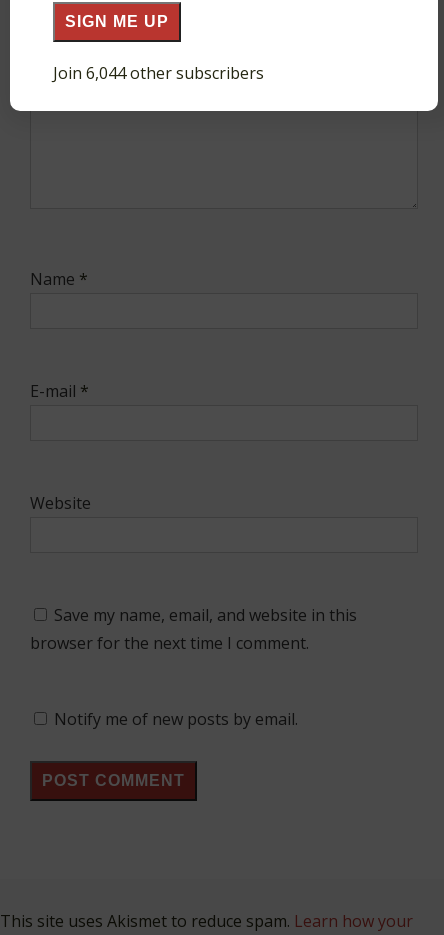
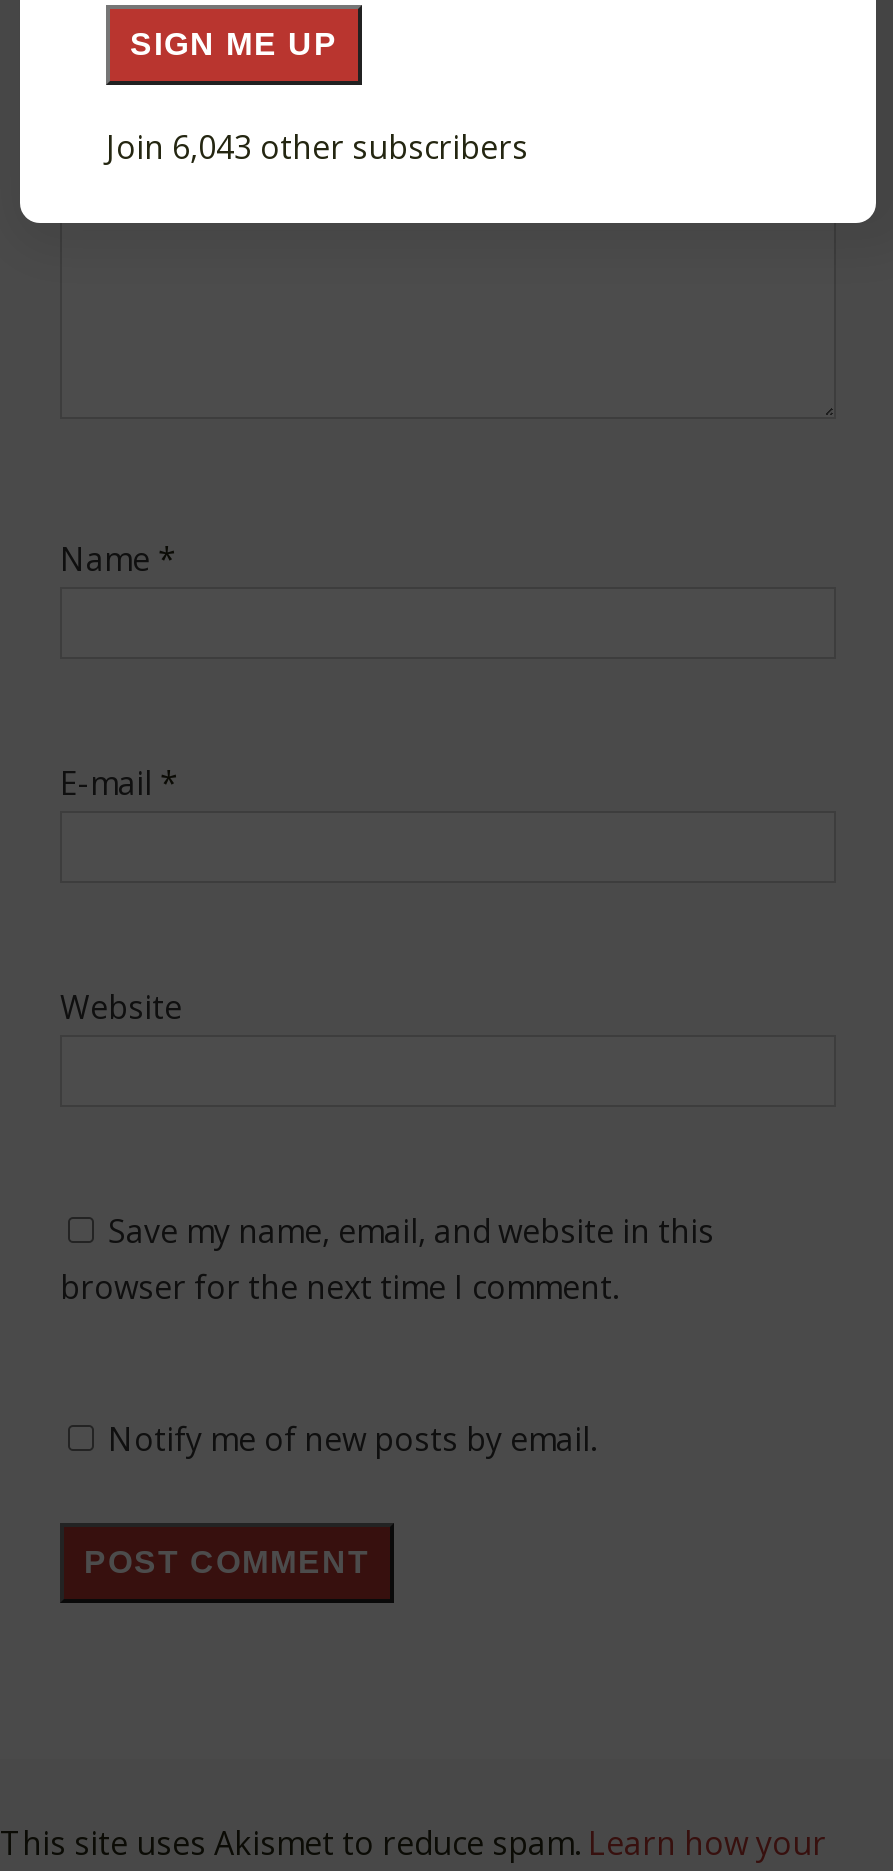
[53,61,264,83] Join 6,044 other subscribers -> [106,124,528,168] Join 6,043 other subscribers

